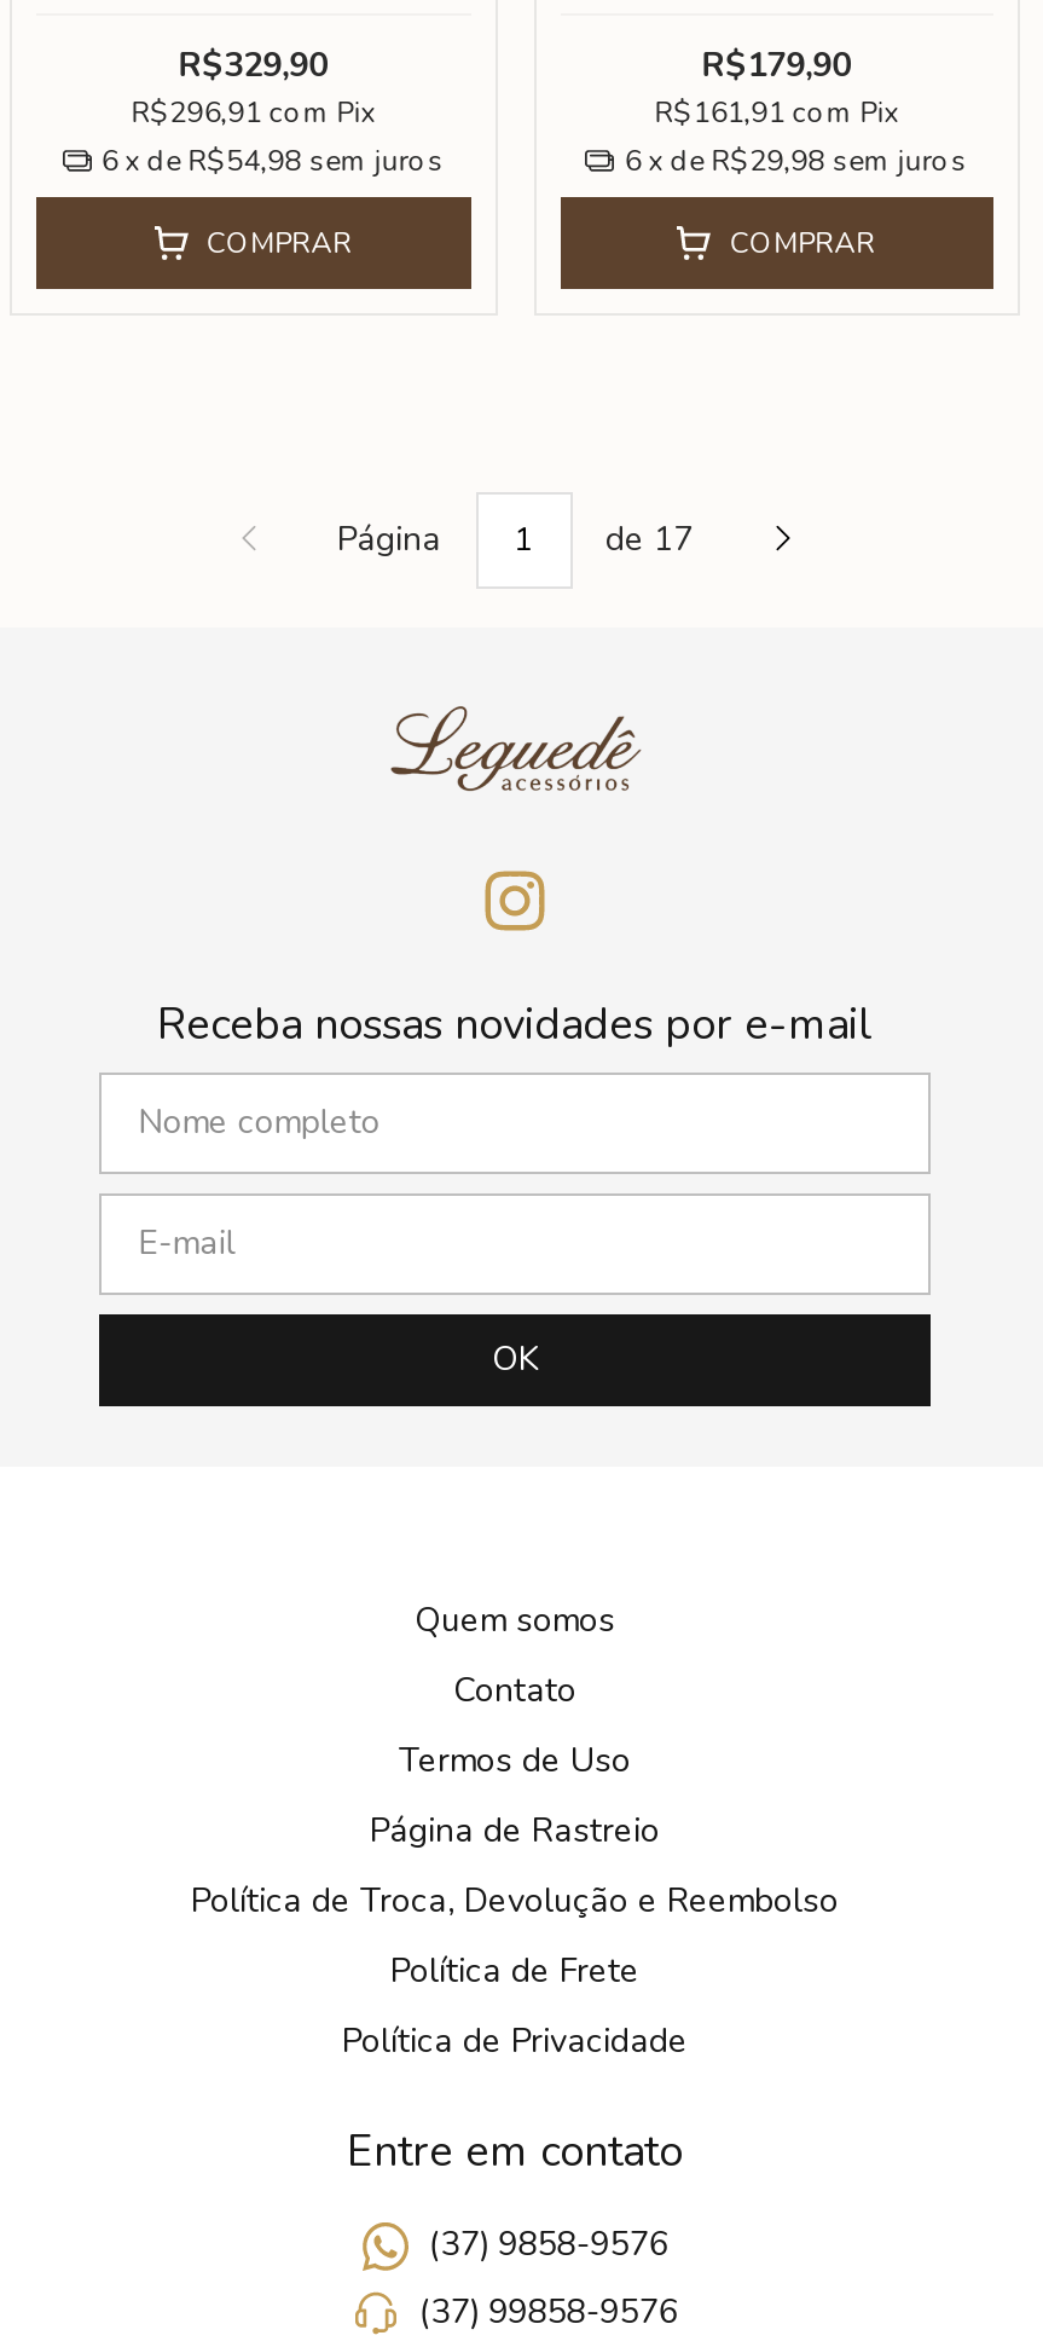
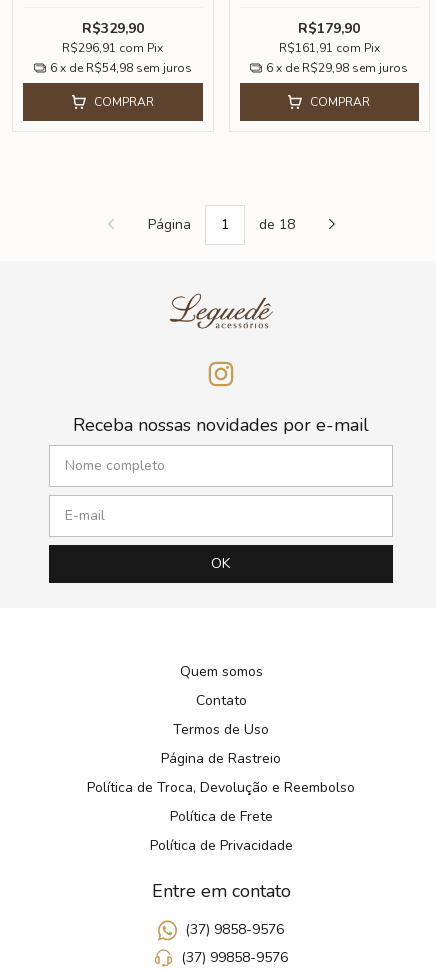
[605,516,693,562] de 17 -> [258,215,294,234] de 18

